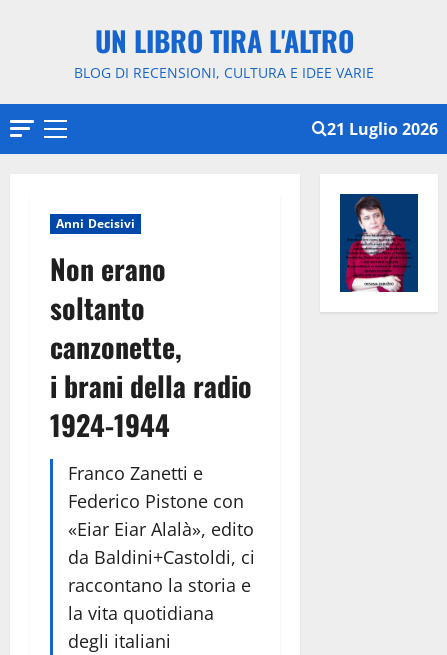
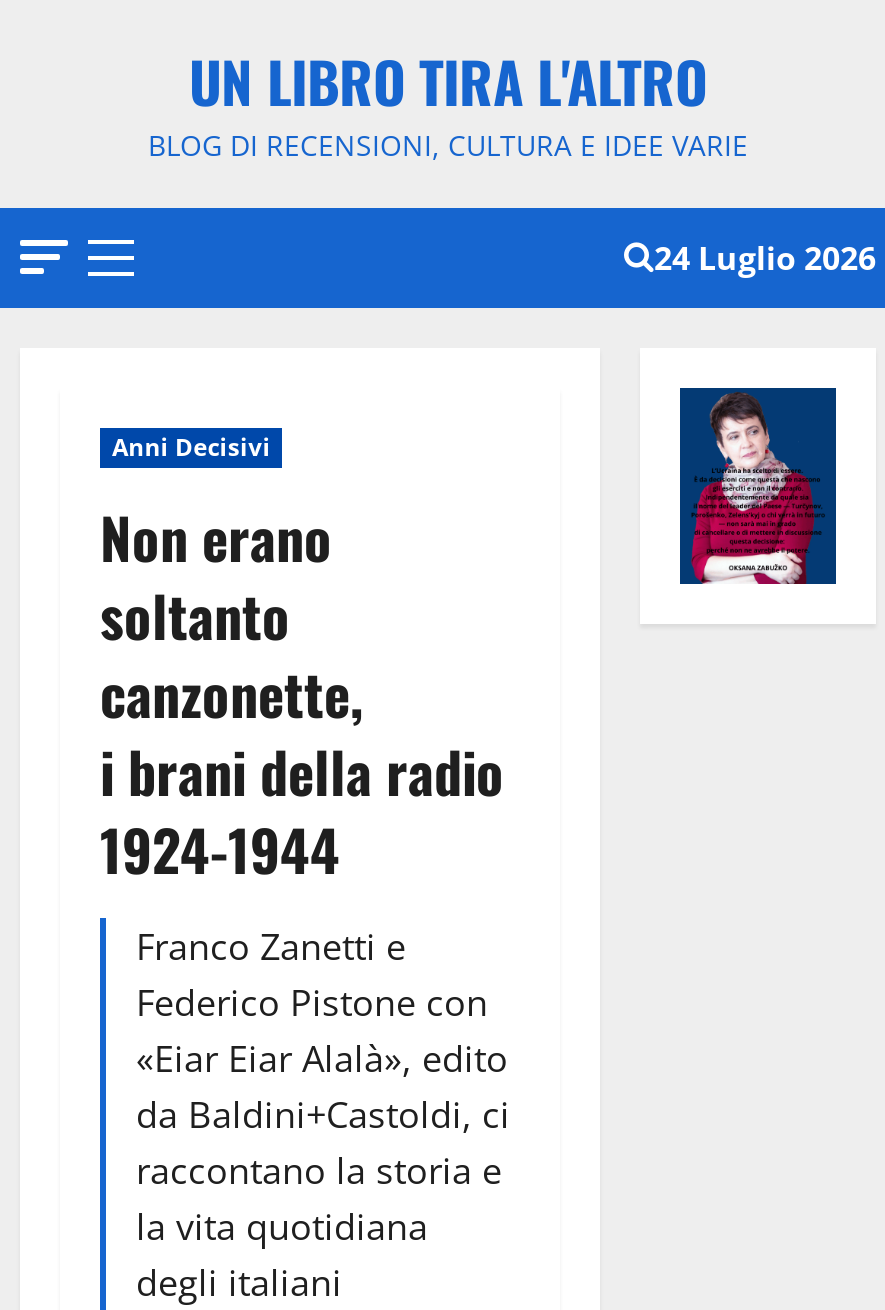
[327,118,438,140] 21 Luglio 2026 -> [654,236,876,280] 24 Luglio 2026

